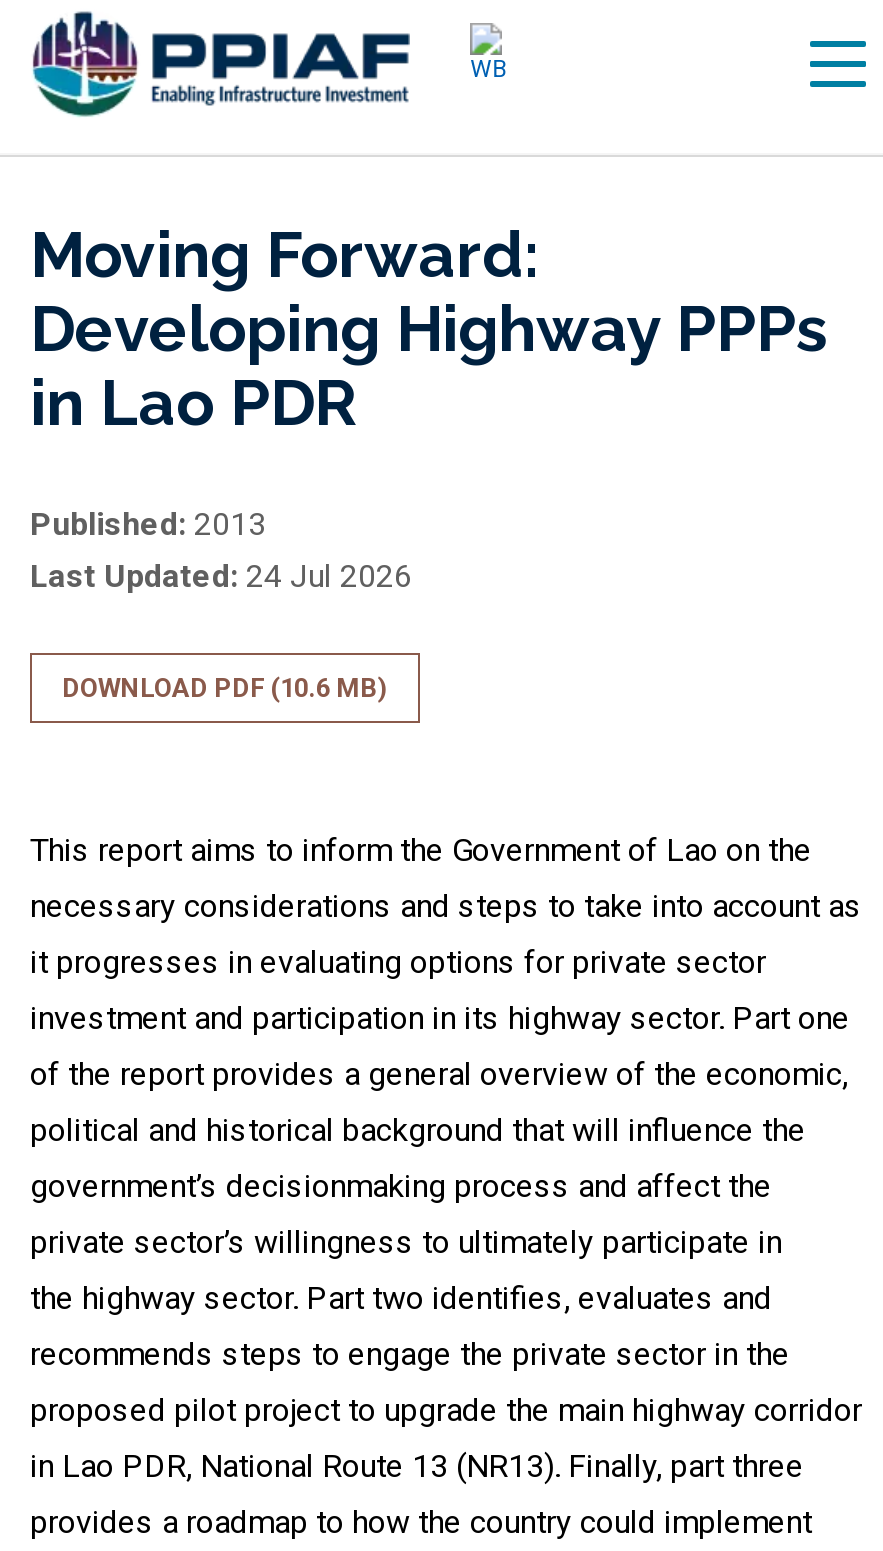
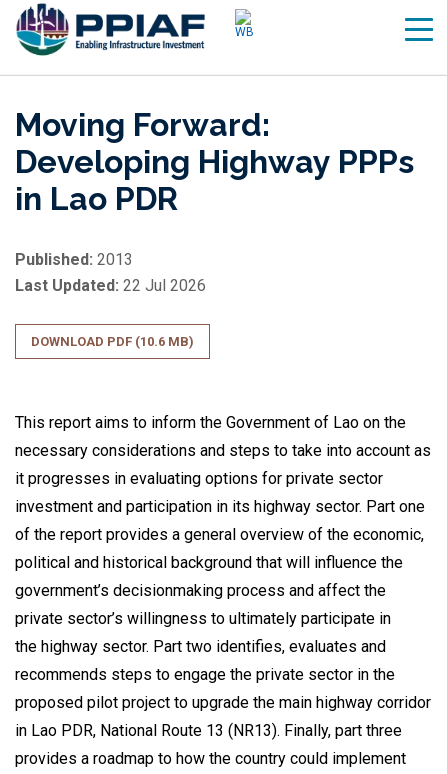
[30,557,412,595] Last Updated: 24 Jul 2026 -> [15,276,206,295] Last Updated: 22 Jul 2026

